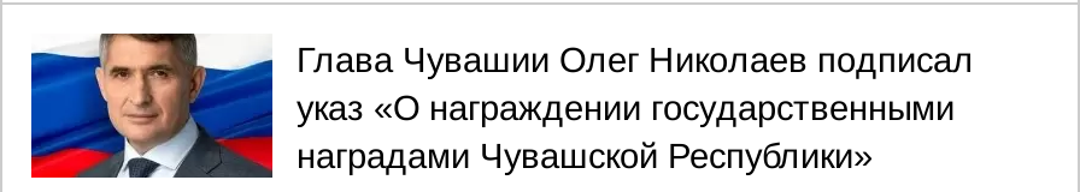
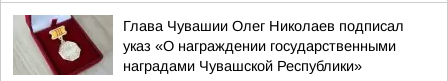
[29,31,275,180] [image] -> [13,14,113,76] [image]

